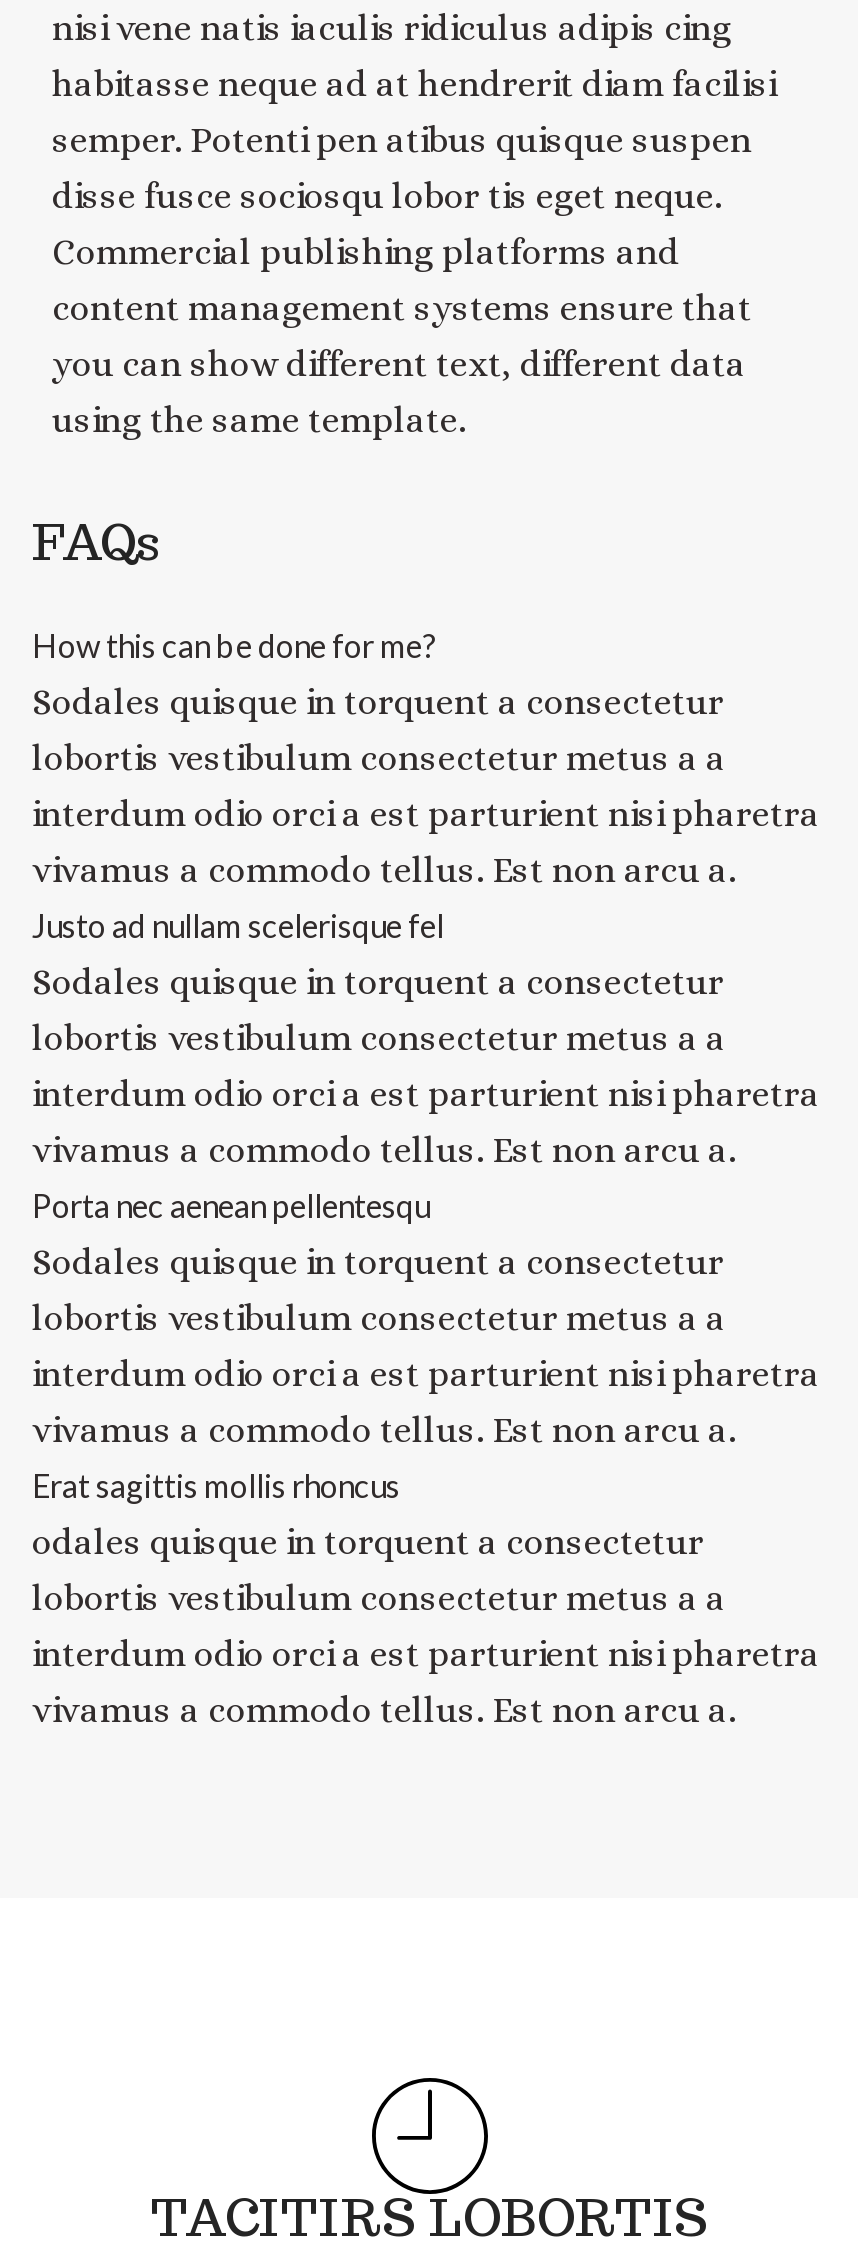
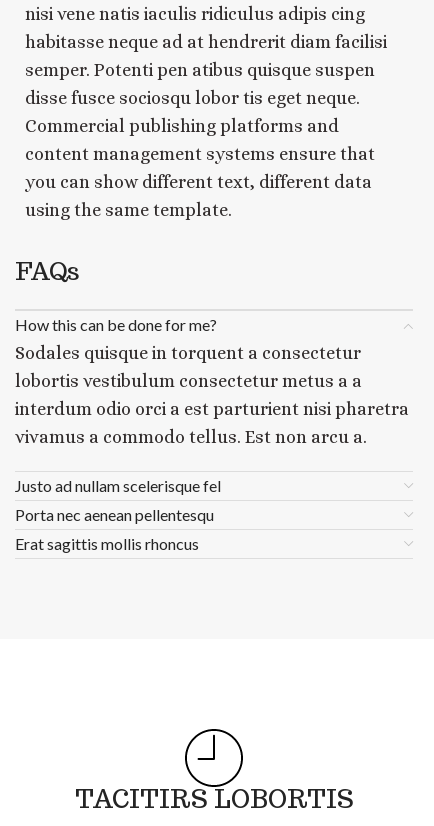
moved [32,906,444,944] -> [15,476,221,495]: Justo ad nullam scelerisque fel
[32,962,820,1170] Sodales quisque in torquent a consectetur | lobortis vestibulum consectetur metus a a | interdum odio orci a est parturient nisi pharetra | vivamus a commodo tellus. Est non arcu a. -> none
[32,1242,820,1450] Sodales quisque in torquent a consectetur | lobortis vestibulum consectetur metus a a | interdum odio orci a est parturient nisi pharetra | vivamus a commodo tellus. Est non arcu a. -> none
[32,1522,820,1730] odales quisque in torquent a consectetur | lobortis vestibulum consectetur metus a a | interdum odio orci a est parturient nisi pharetra | vivamus a commodo tellus. Est non arcu a. -> none

